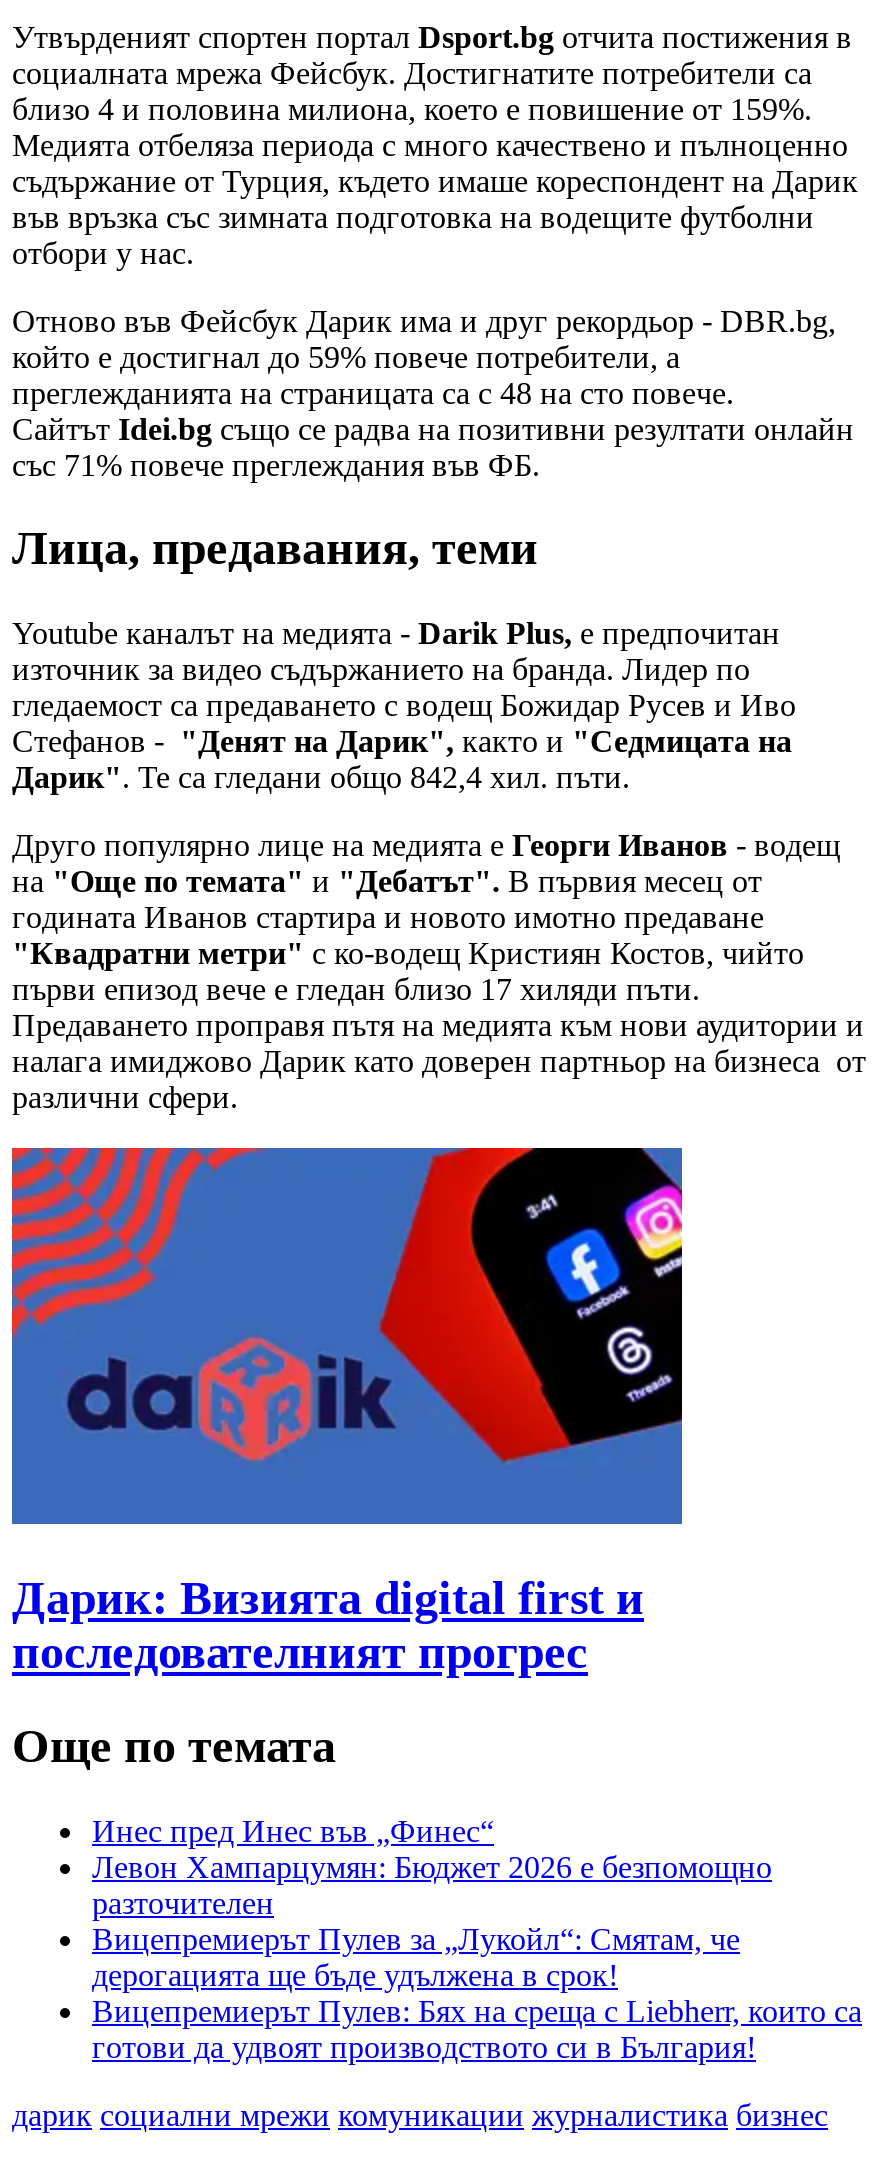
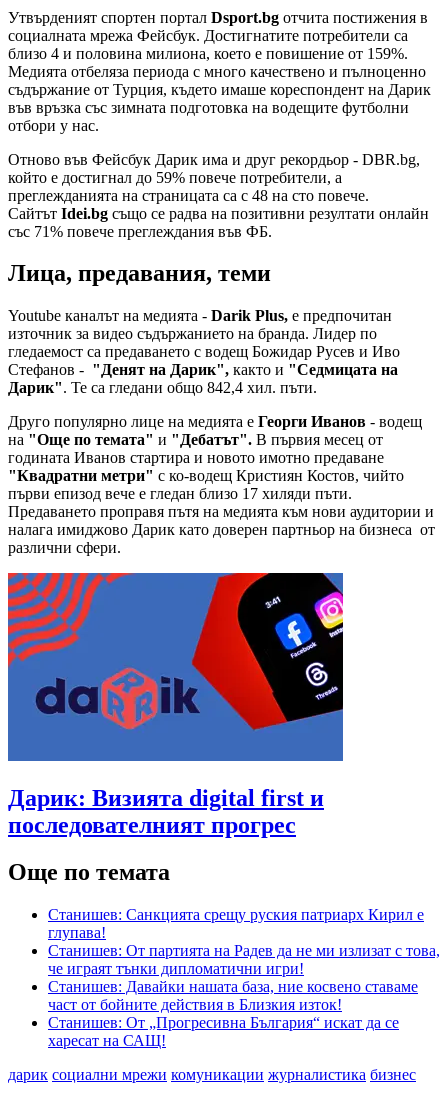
[92,1814,862,2064] Инес пред Инес във „Финес“ | Левон Хампарцумян: Бюджет 2026 е безпомощно | разточителен | Вицепремиерът Пулев за „Лукойл“: Смятам, че | дерогацията ще бъде удължена в срок! | Вицепремиерът Пулев: Бях на среща с Liebherr, които са | готови да удвоят производството си в България! -> [48,906,440,1049] Станишев: Санкцията срещу руския патриарх Кирил е | глупава! | Станишев: От партията на Радев да не ми излизат с това, | че играят тънки дипломатични игри! | Станишев: Давайки нашата база, ние косвено ставаме | част от бойните действия в Близкия изток! | Станишев: От „Прогресивна България“ искат да се | харесат на САЩ!

